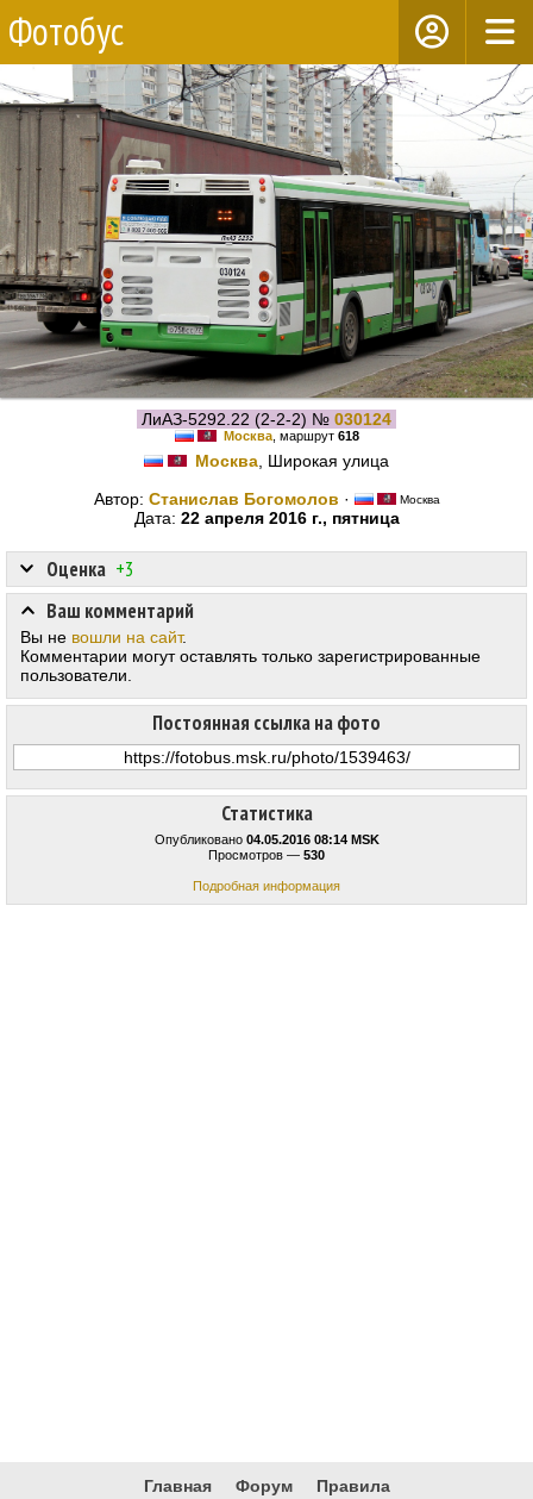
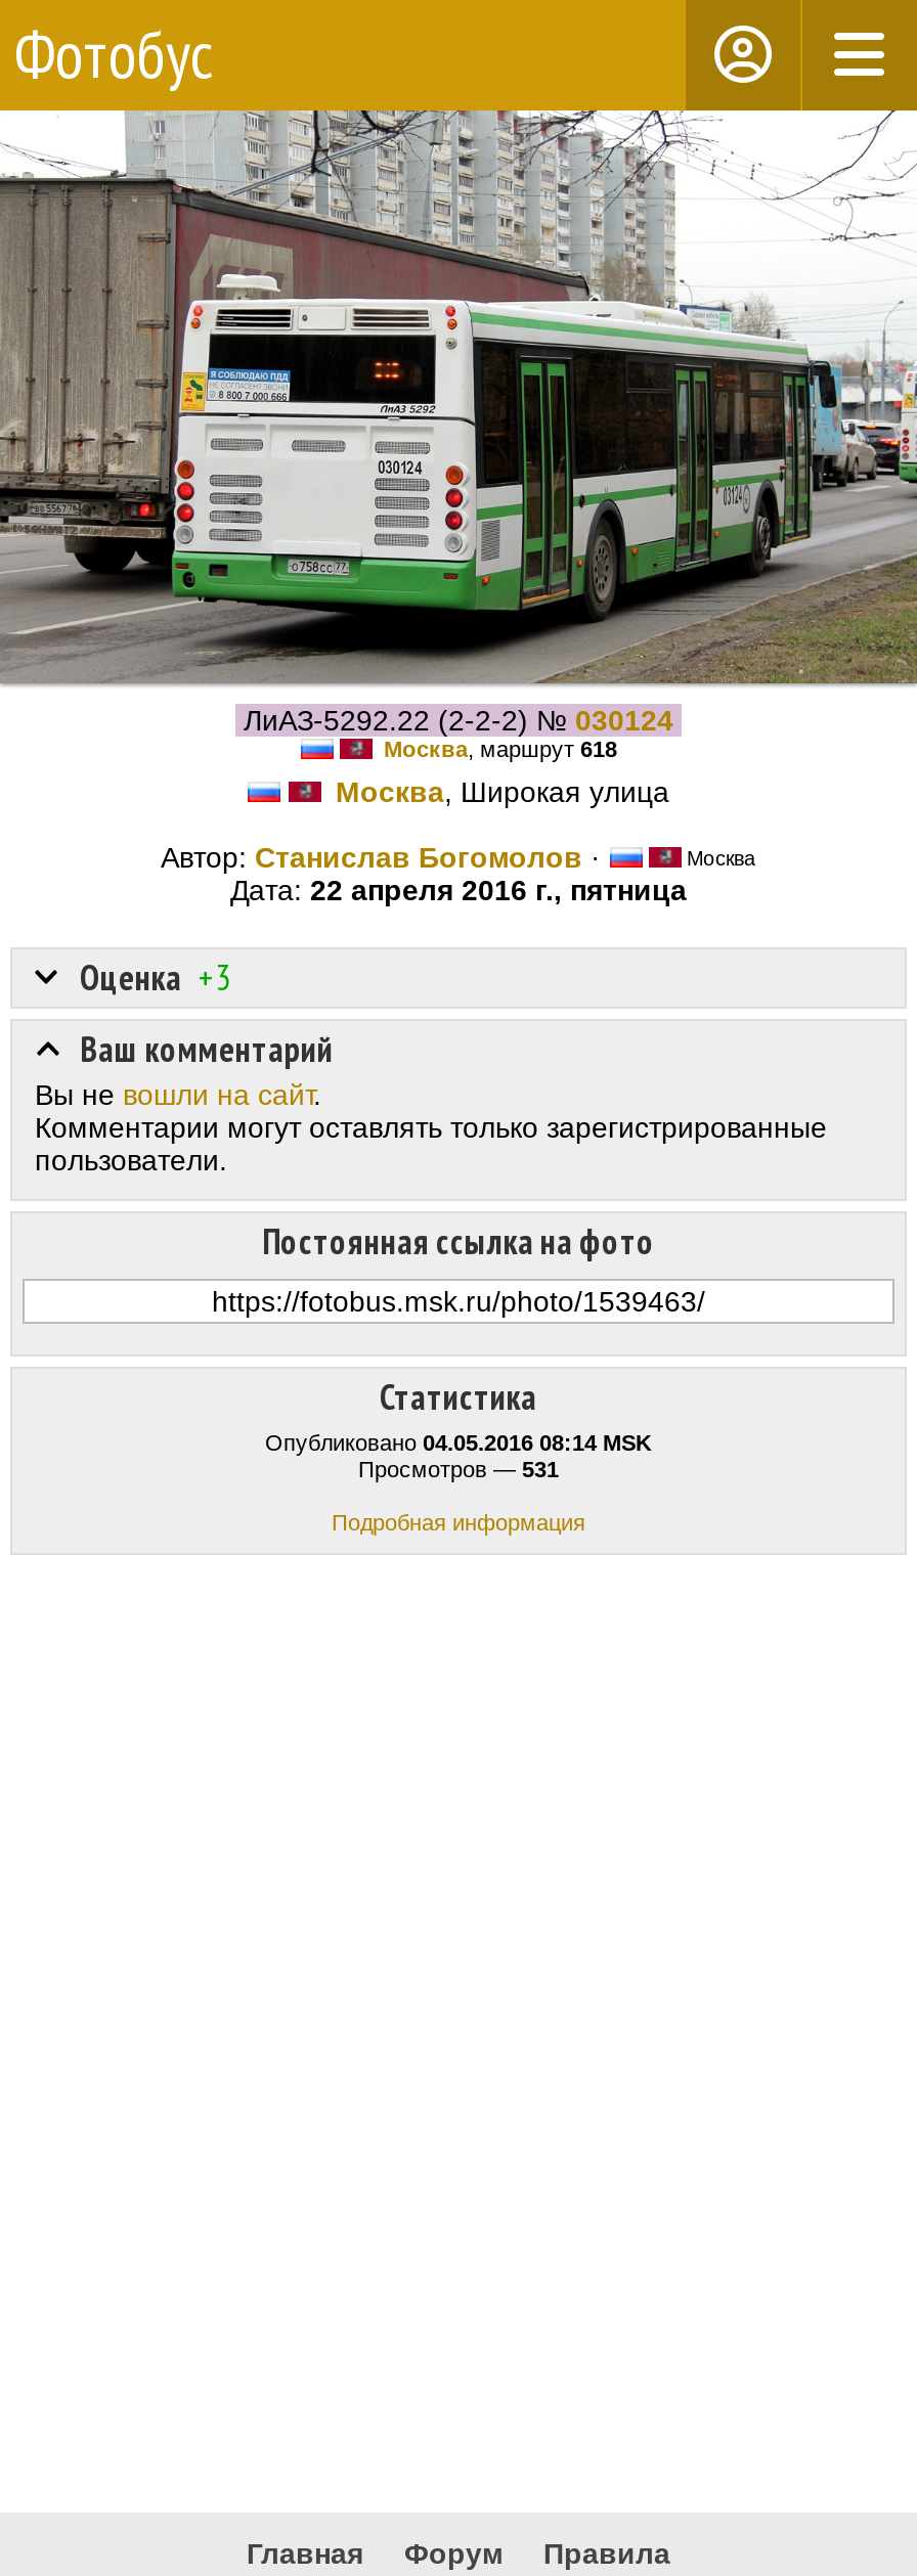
[208,848,325,862] Просмотров — 530 -> [358,1457,559,1482] Просмотров — 531

